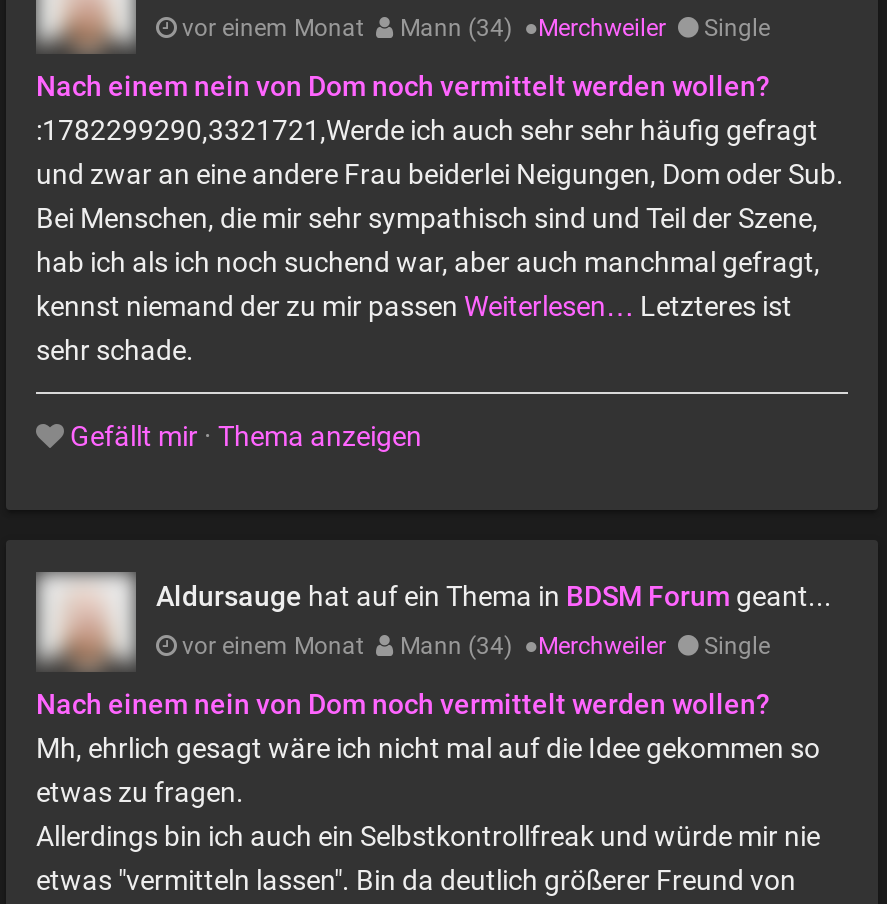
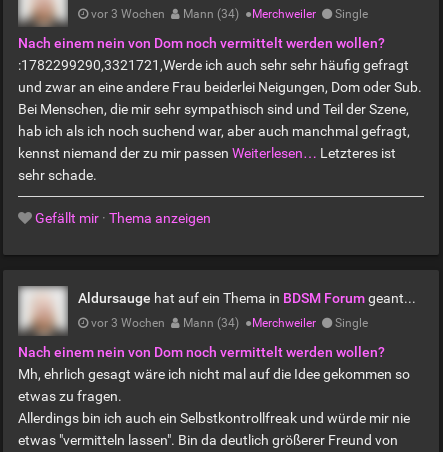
[182,14,364,42] vor einem Monat -> [91,7,165,21] vor 3 Wochen
[182,632,364,660] vor einem Monat -> [91,316,165,330] vor 3 Wochen

